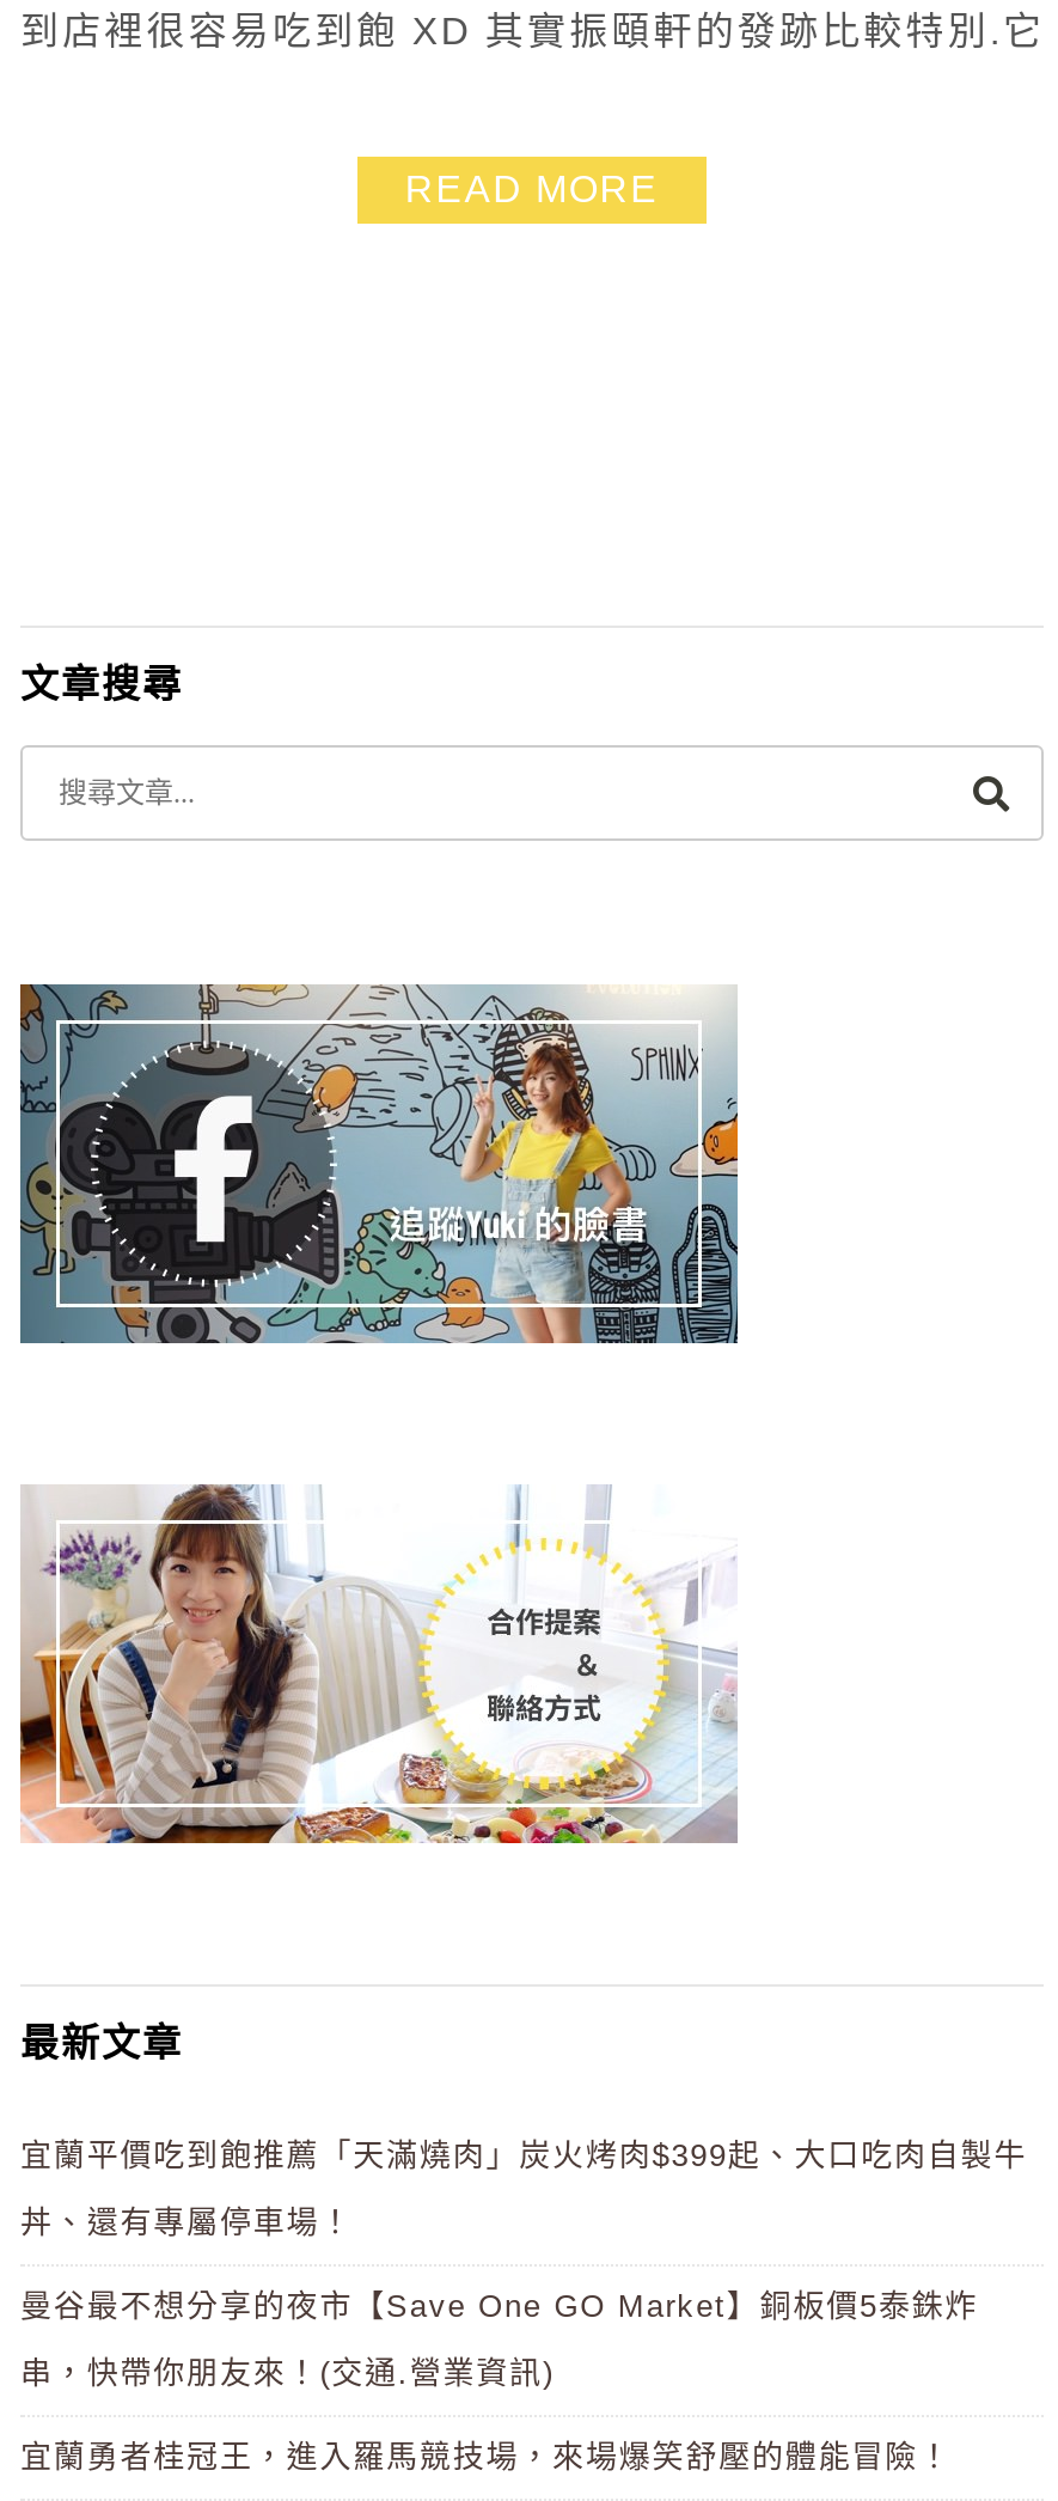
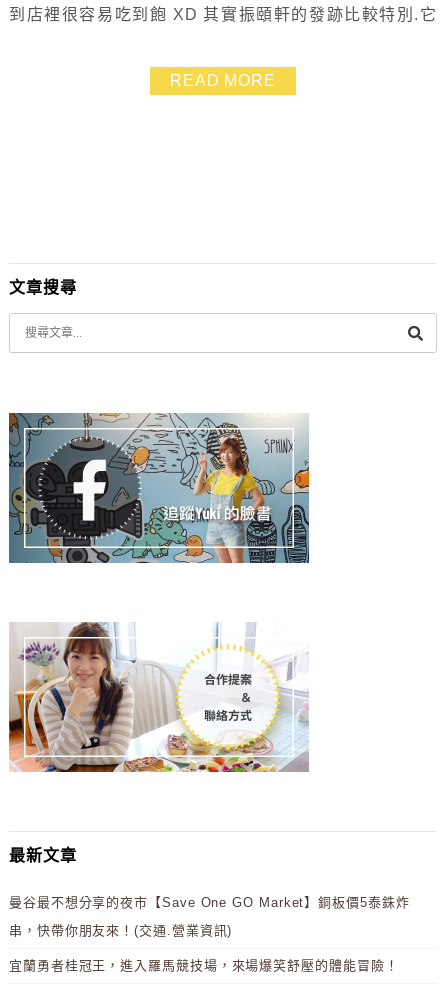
[20,2136,1027,2239] 宜蘭平價吃到飽推薦「天滿燒肉」炭火烤肉$399起、大口吃肉自製牛 | 丼、還有專屬停車場！ -> none

